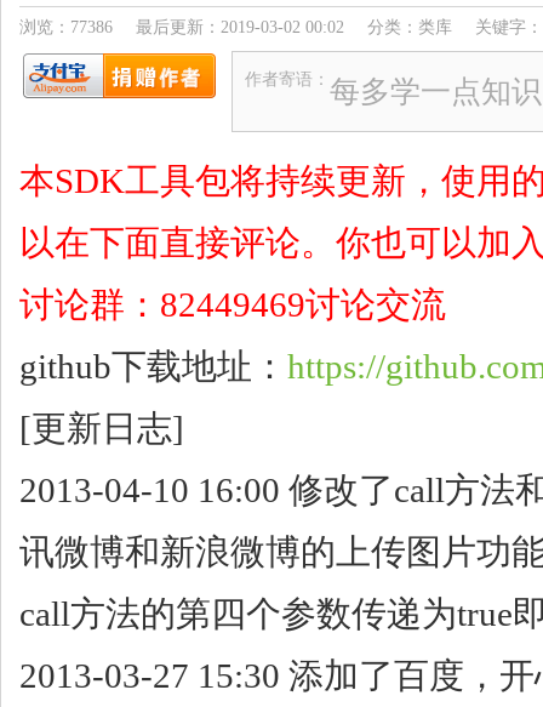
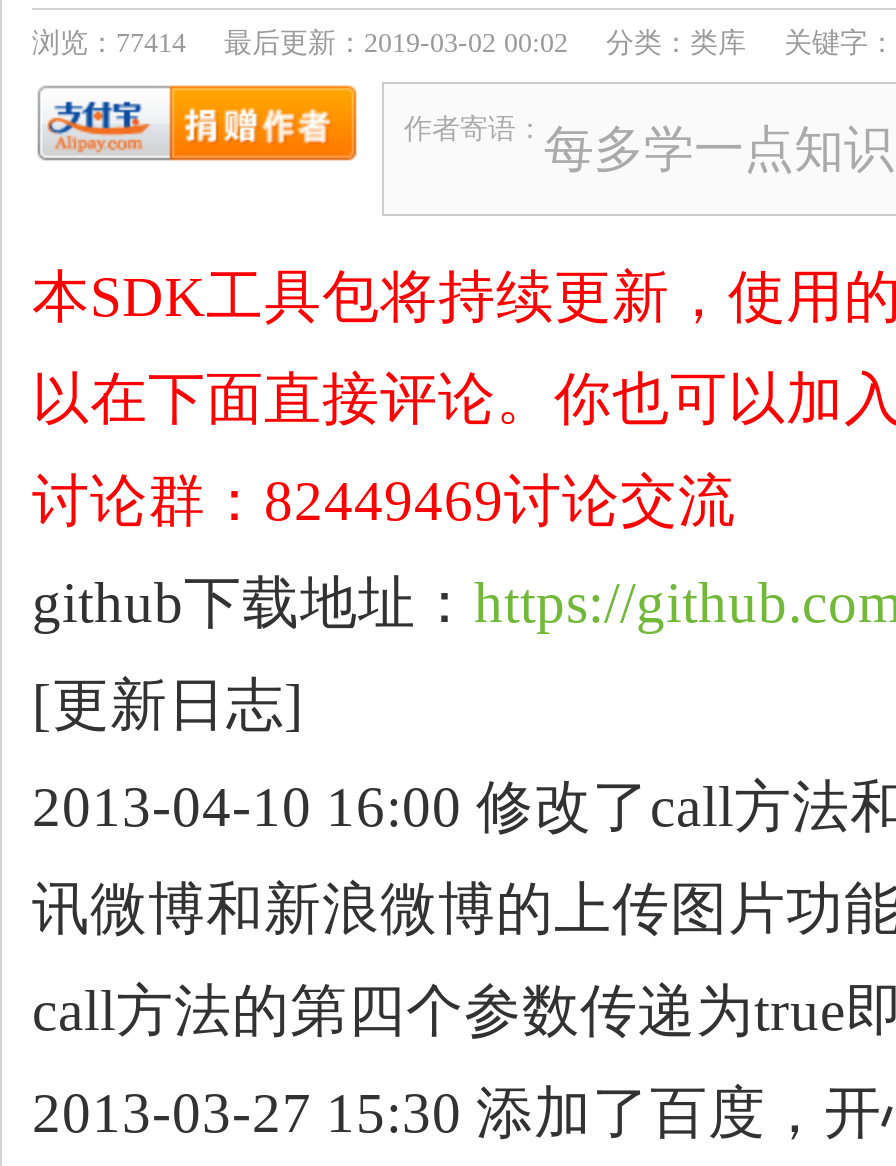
[19,18,113,36] 浏览：77386 -> [32,28,186,58] 浏览：77414

